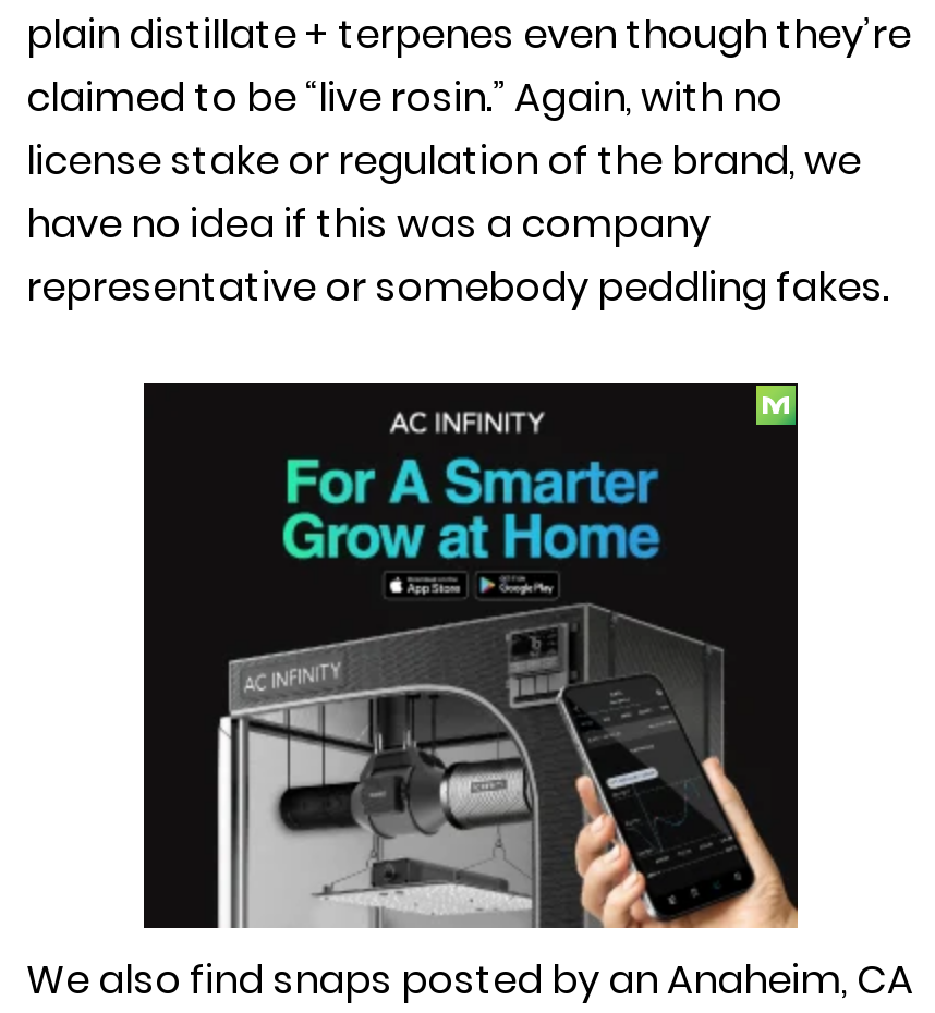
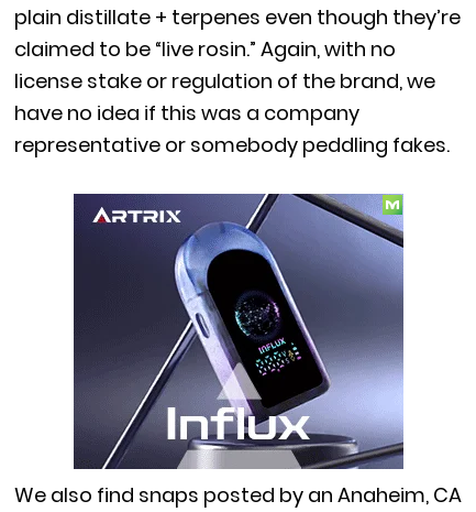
[144,381,800,930] [image] -> [74,193,405,470] [image]

